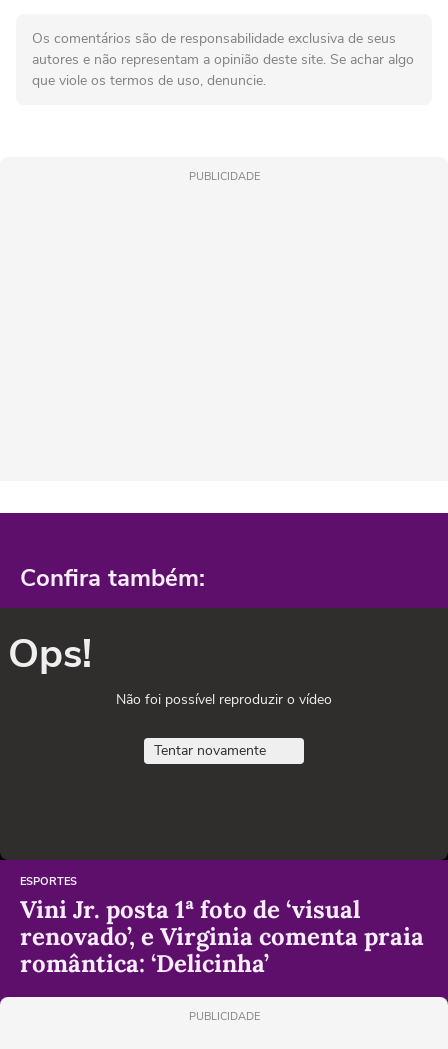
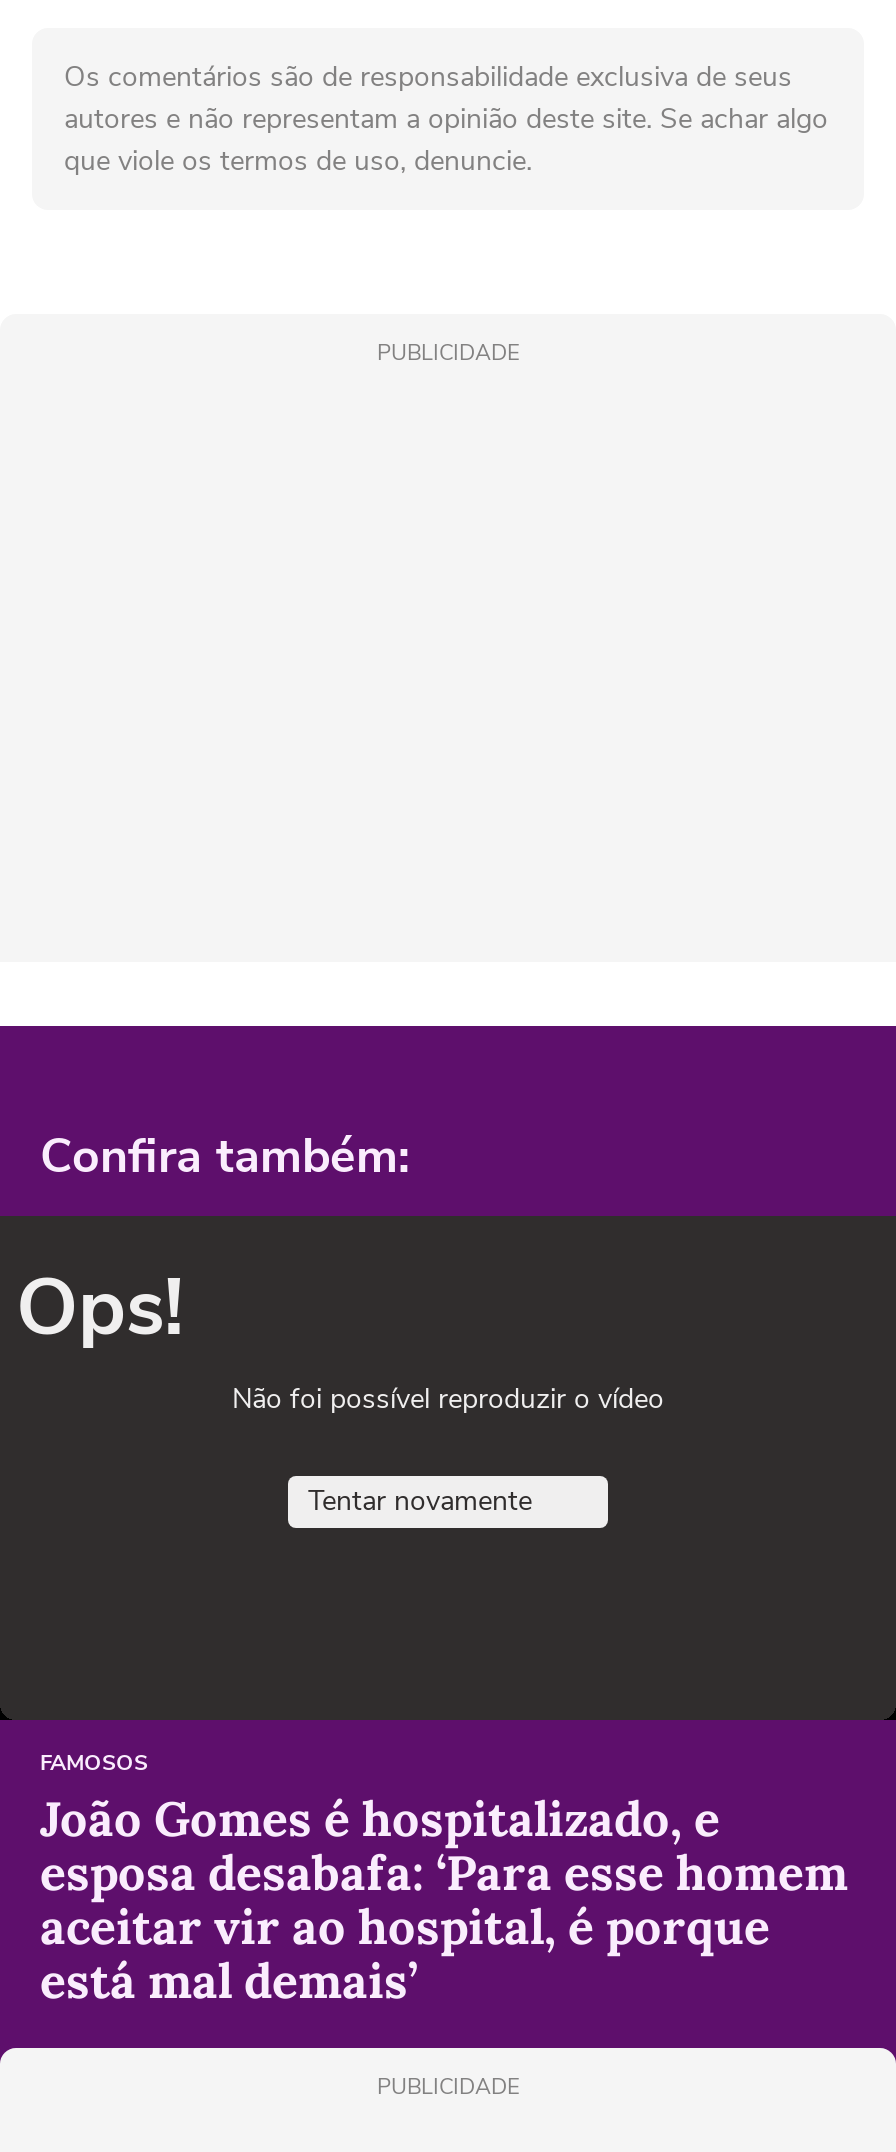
[20,874,424,979] ESPORTES | Vini Jr. posta 1ª foto de ‘visual | renovado’, e Virginia comenta praia | romântica: ‘Delicinha’ -> [40,1749,848,2013] FAMOSOS | João Gomes é hospitalizado, e | esposa desabafa: ‘Para esse homem | aceitar vir ao hospital, é porque | está mal demais’

